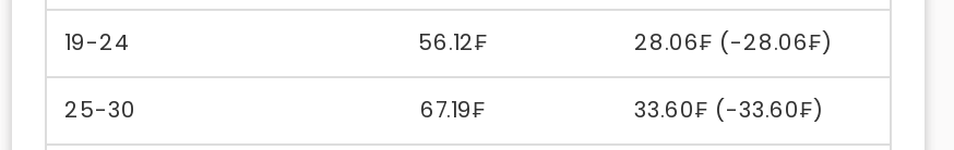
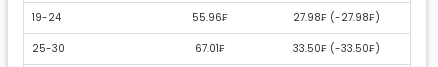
[418,26,488,59] 56.12₣ -> [192,10,228,25] 55.96₣
[634,26,833,59] 28.06₣ (-28.06₣) -> [293,10,380,25] 27.98₣ (-27.98₣)
[420,93,486,126] 67.19₣ -> [195,41,225,56] 67.01₣
[634,93,824,126] 33.60₣ (-33.60₣) -> [293,41,380,56] 33.50₣ (-33.50₣)

